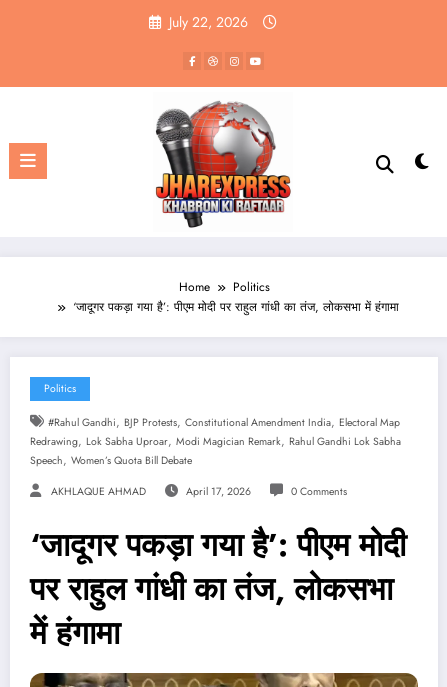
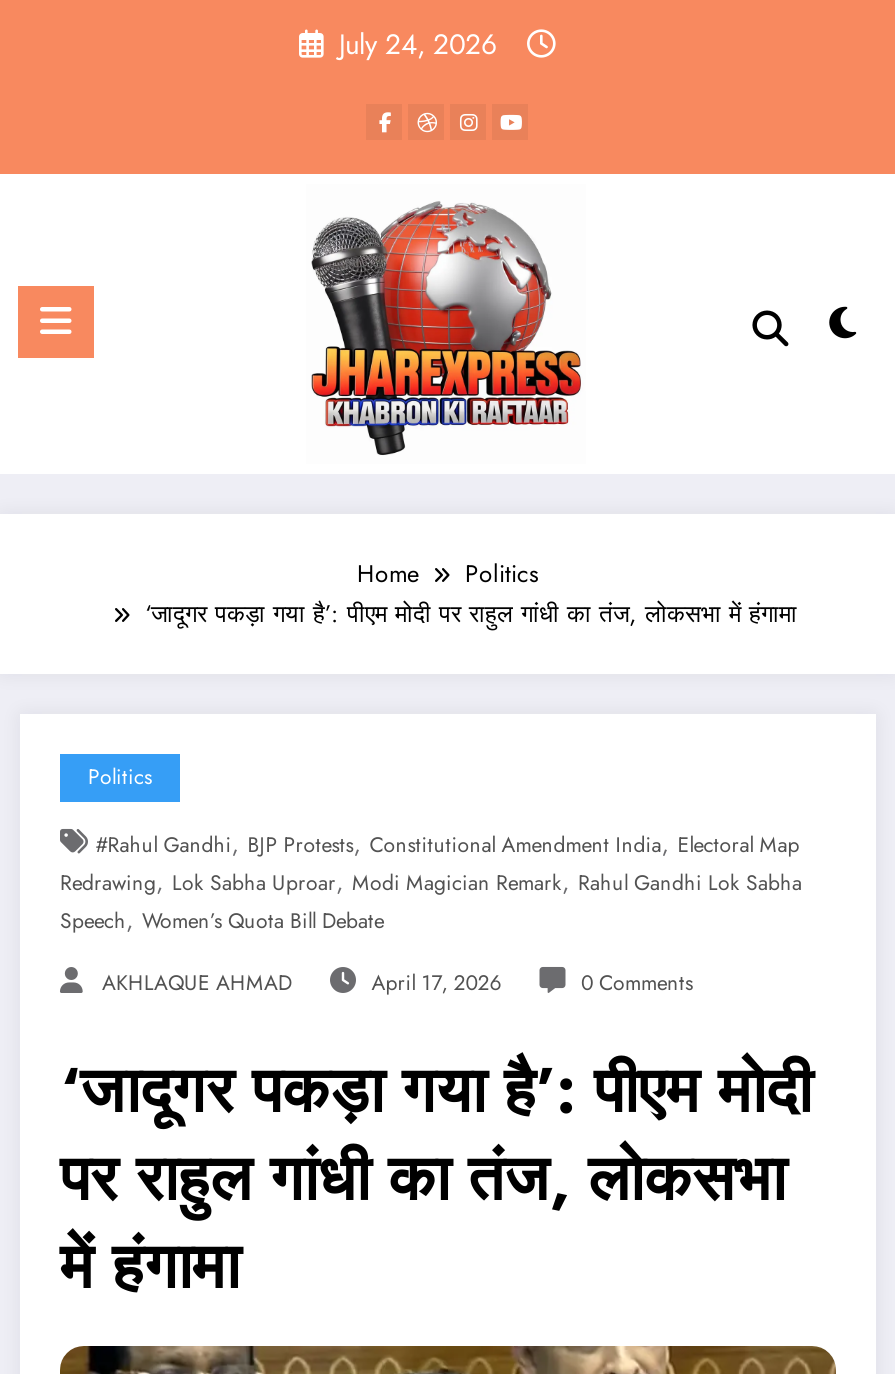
[169,12,248,32] July 22, 2026 -> [339,24,497,64] July 24, 2026

